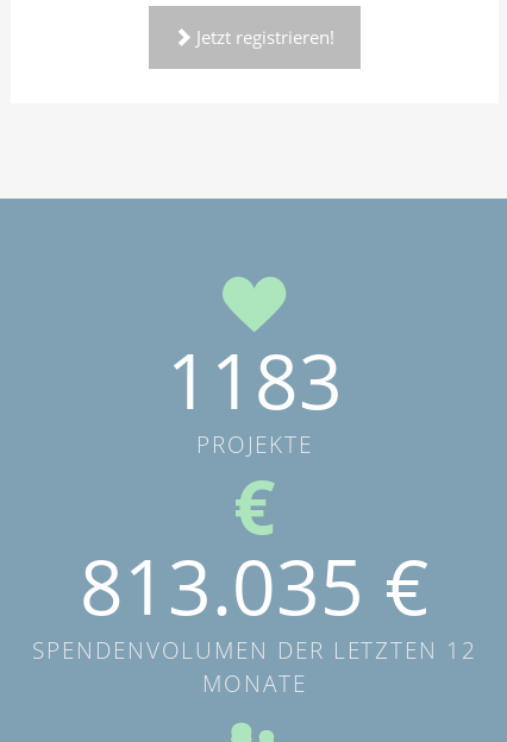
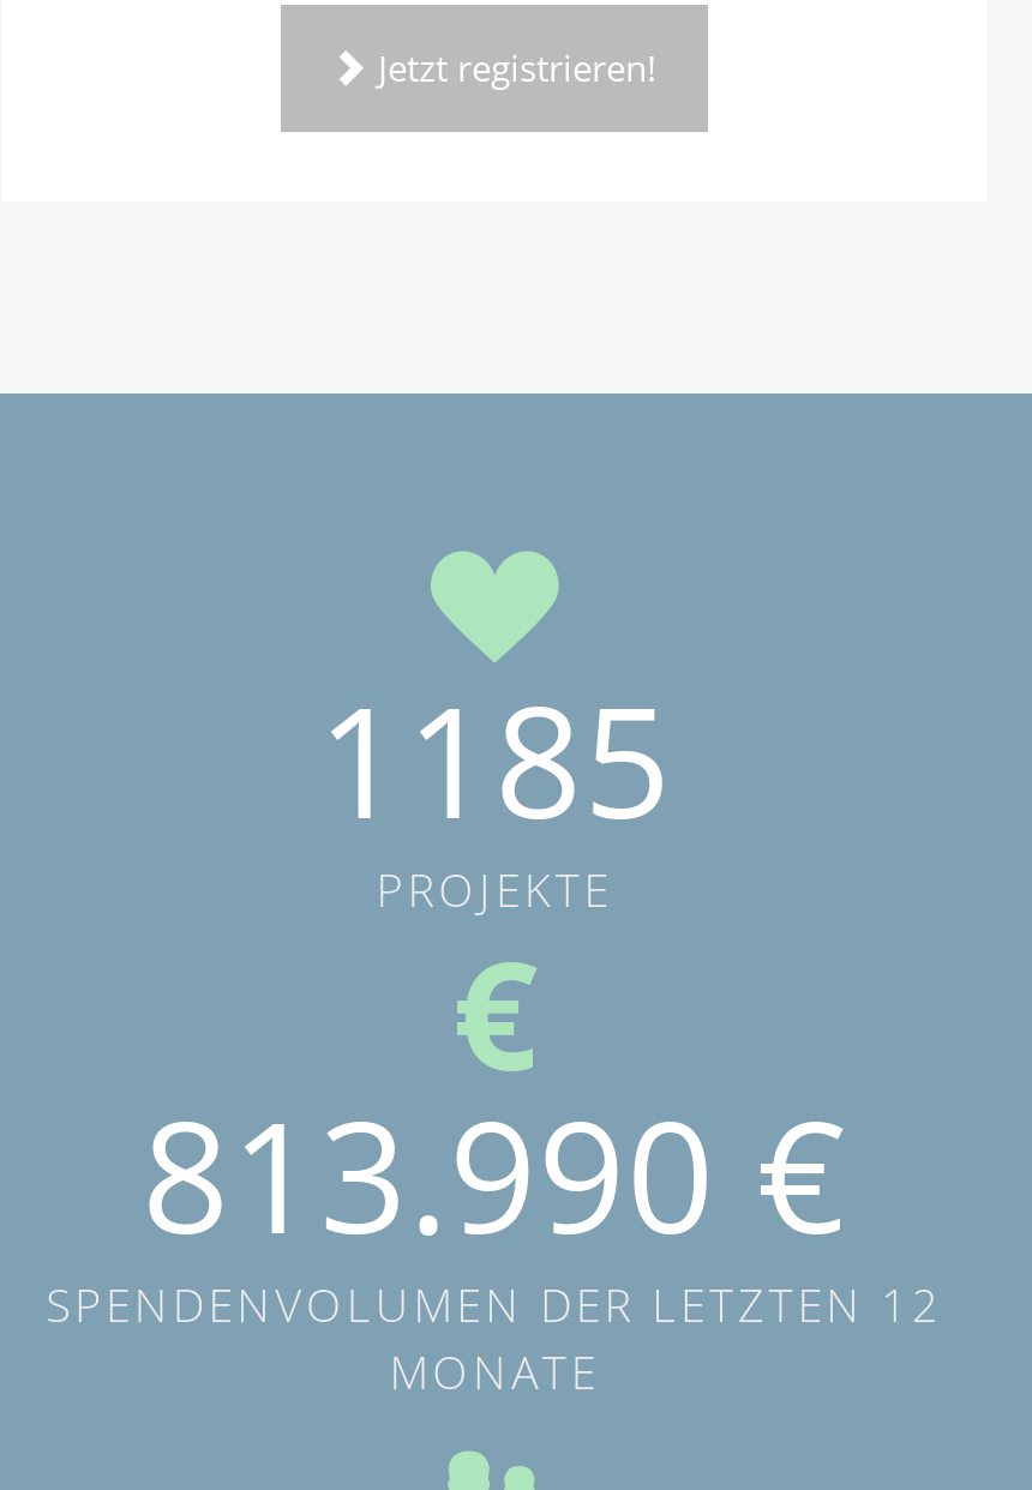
[167,328,343,431] 1183 -> [317,655,672,863] 1185
[80,534,430,637] 813.035 € -> [142,1070,847,1278] 813.990 €

